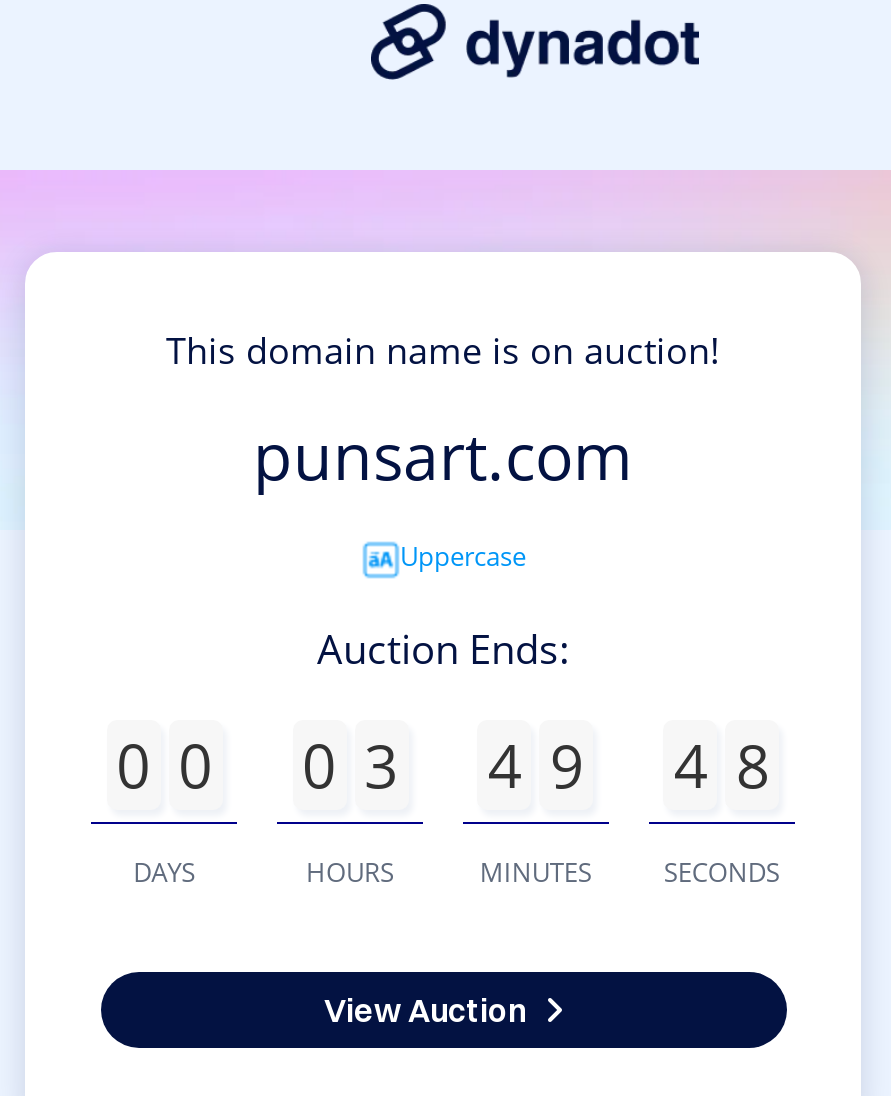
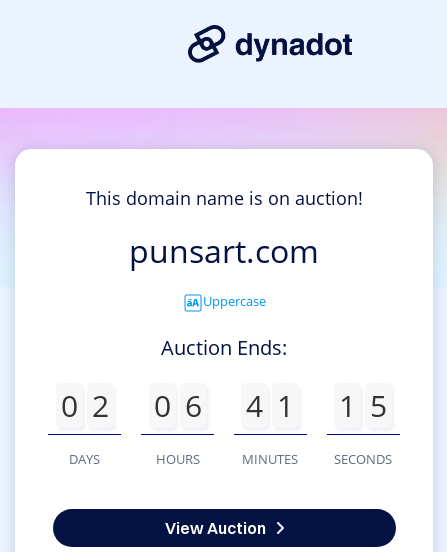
[116,724,212,806] 0 0 -> [61,385,109,426] 0 2
[302,724,398,806] 0 3 -> [153,385,201,426] 0 6
[488,724,584,806] 4 9 -> [246,385,294,426] 4 1
[674,724,770,806] 4 8 -> [339,385,387,426] 1 5

